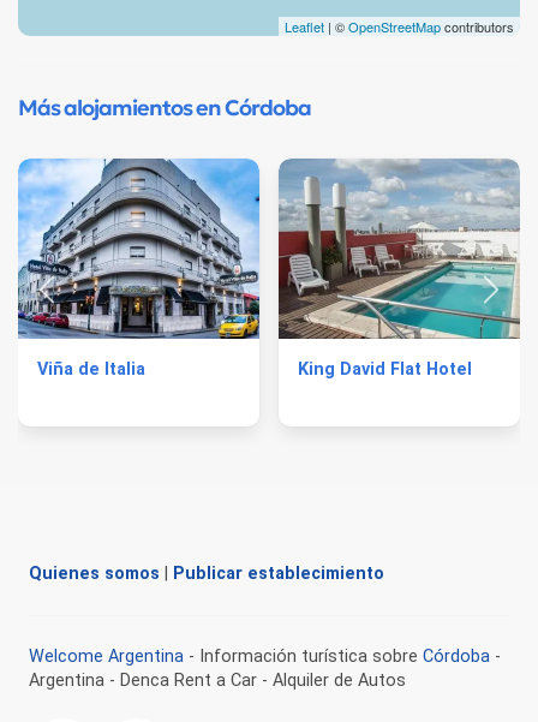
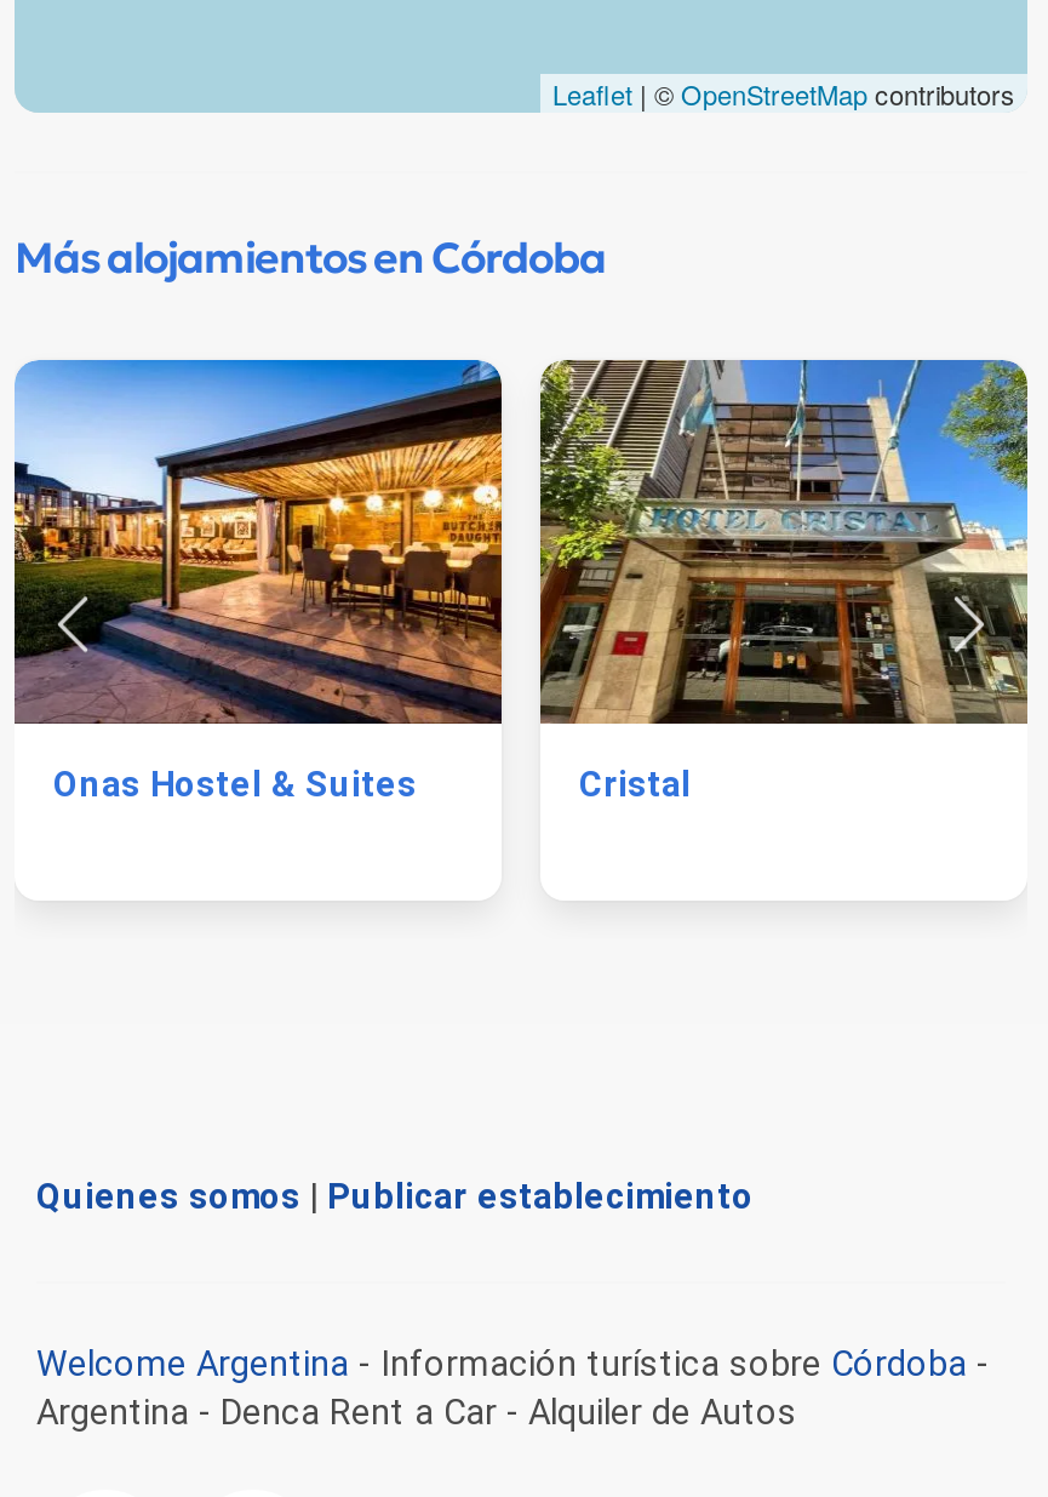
[17,157,472,380] [image] | Viña de Italia | King David Flat Hotel -> [12,358,691,807] [image] | Onas Hostel & Suites | Cristal
[277,157,520,340] [image] -> [538,358,1030,726] [image]

